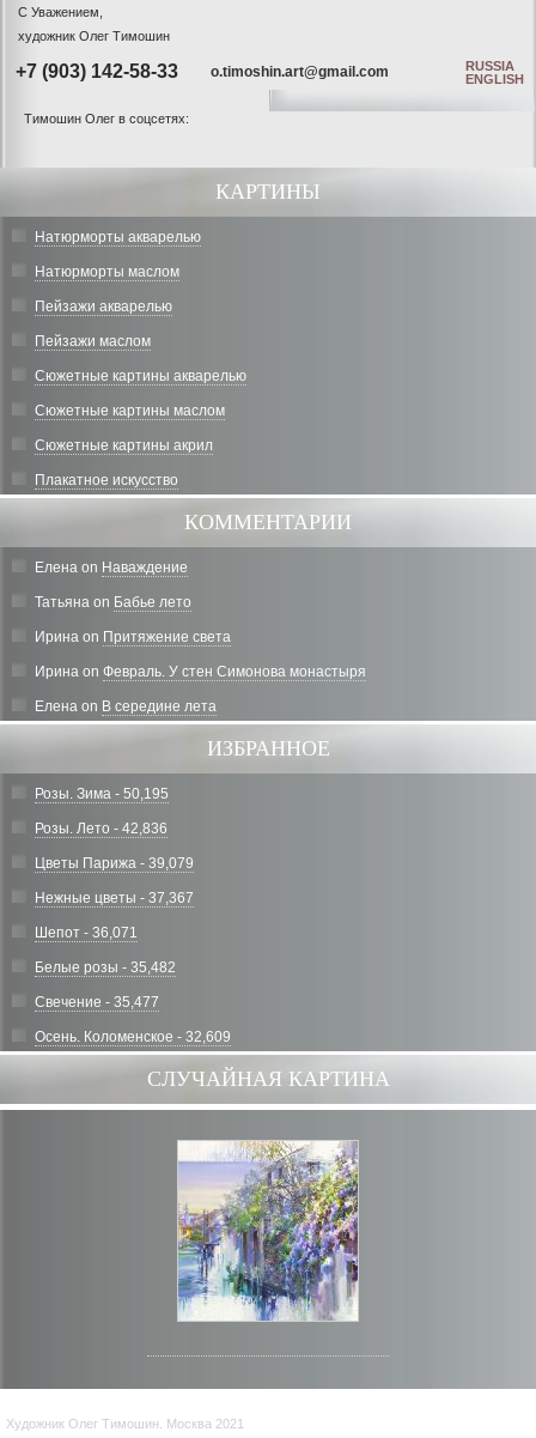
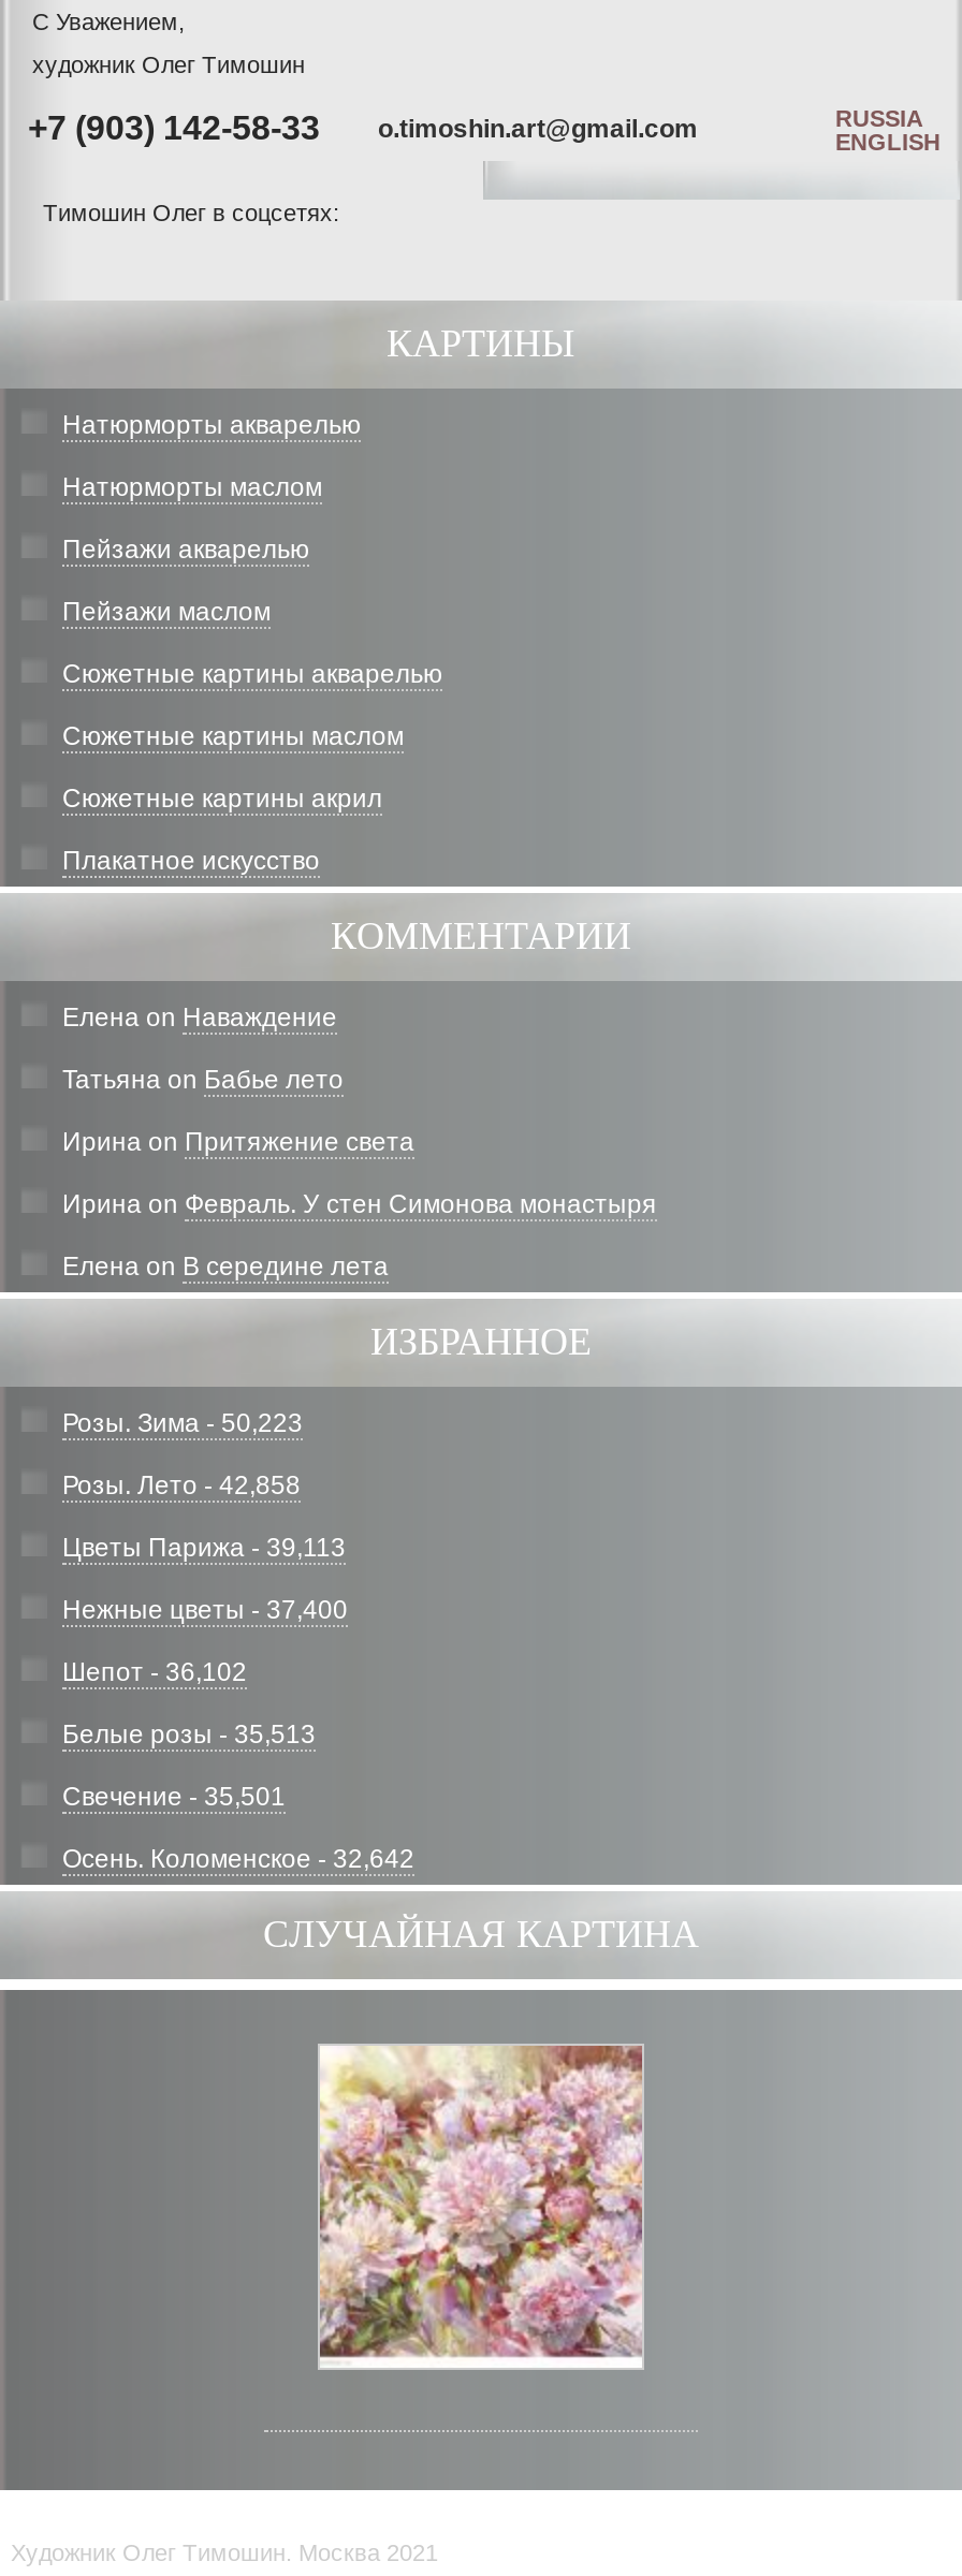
[35,785,169,802] Розы. Зима - 50,195 -> [62,1408,303,1438] Розы. Зима - 50,223
[35,820,167,837] Розы. Лето - 42,836 -> [62,1470,301,1501] Розы. Лето - 42,858
[35,855,194,872] Цветы Парижа - 39,079 -> [62,1533,346,1563] Цветы Парижа - 39,113
[35,890,194,906] Нежные цветы - 37,367 -> [62,1595,348,1625] Нежные цветы - 37,400
[35,924,138,941] Шепот - 36,071 -> [62,1657,247,1687] Шепот - 36,102
[35,959,176,976] Белые розы - 35,482 -> [62,1719,316,1750] Белые розы - 35,513
[35,994,159,1011] Свечение - 35,477 -> [62,1782,286,1812] Свечение - 35,501
[35,1029,231,1045] Осень. Коломенское - 32,609 -> [62,1844,414,1874] Осень. Коломенское - 32,642
[177,1140,359,1322] [image] -> [318,2044,644,2370] [image]

